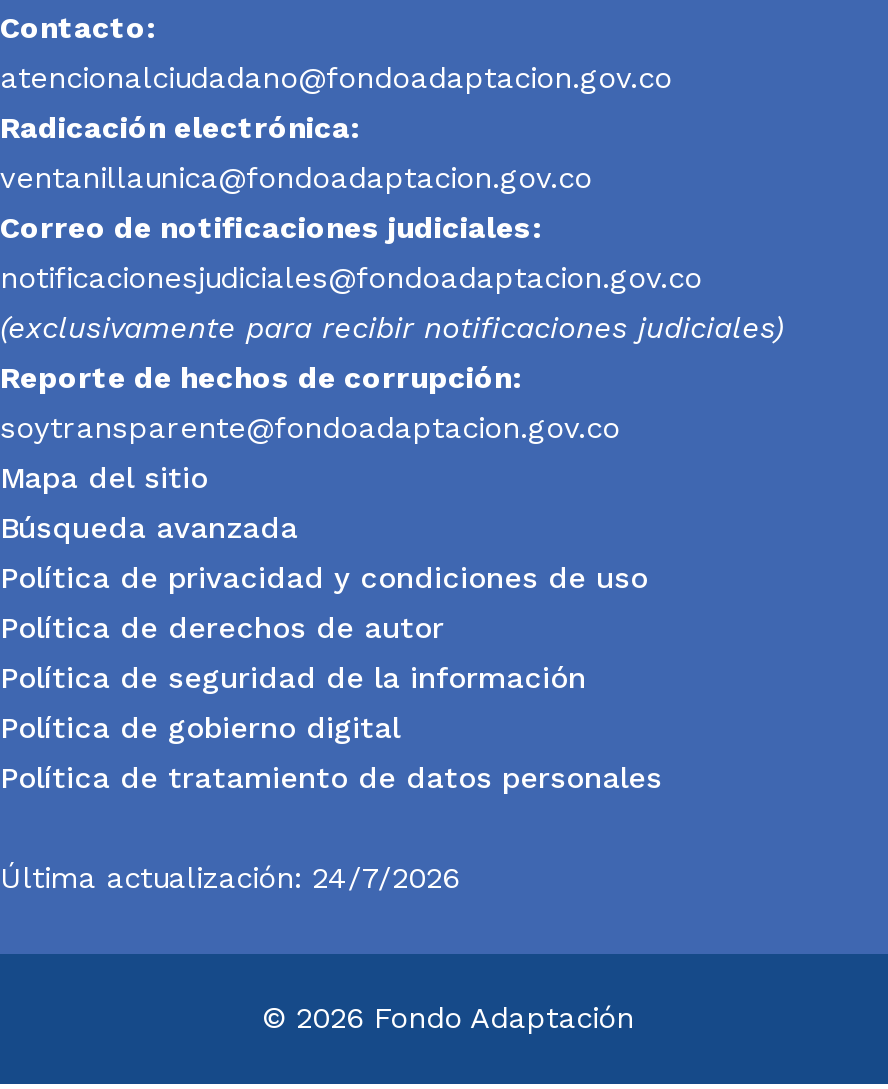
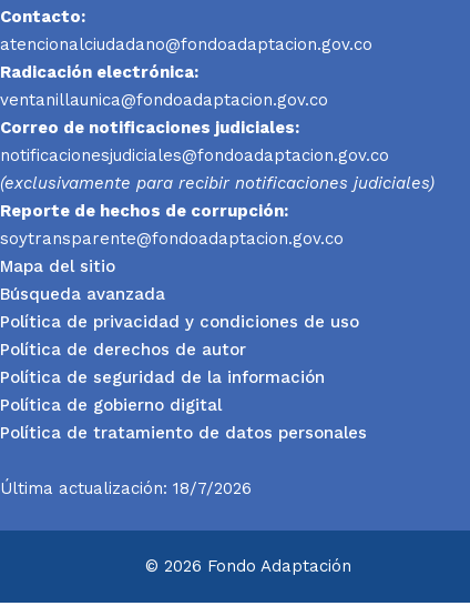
[0,859,460,895] Última actualización: 24/7/2026 -> [0,478,252,498] Última actualización: 18/7/2026

